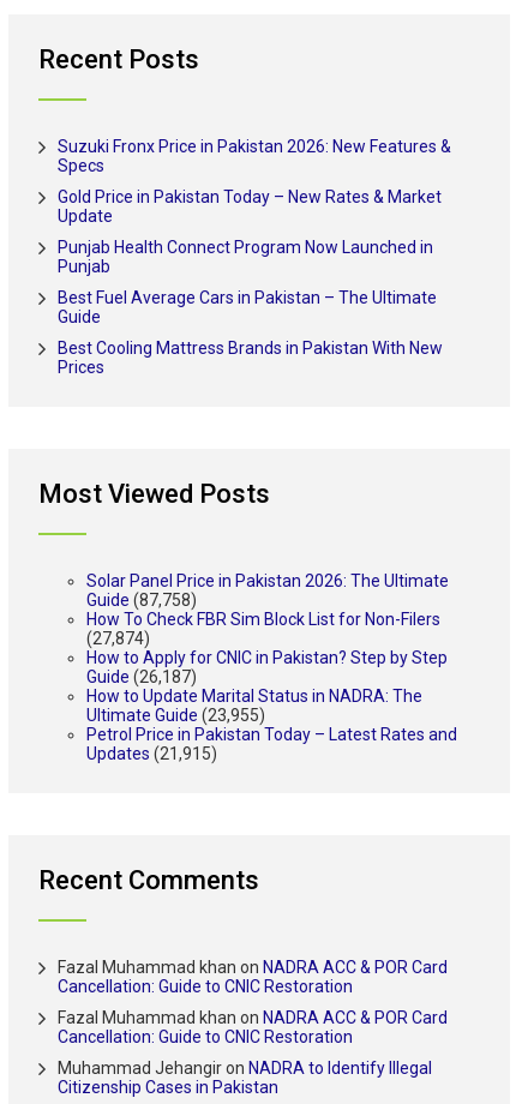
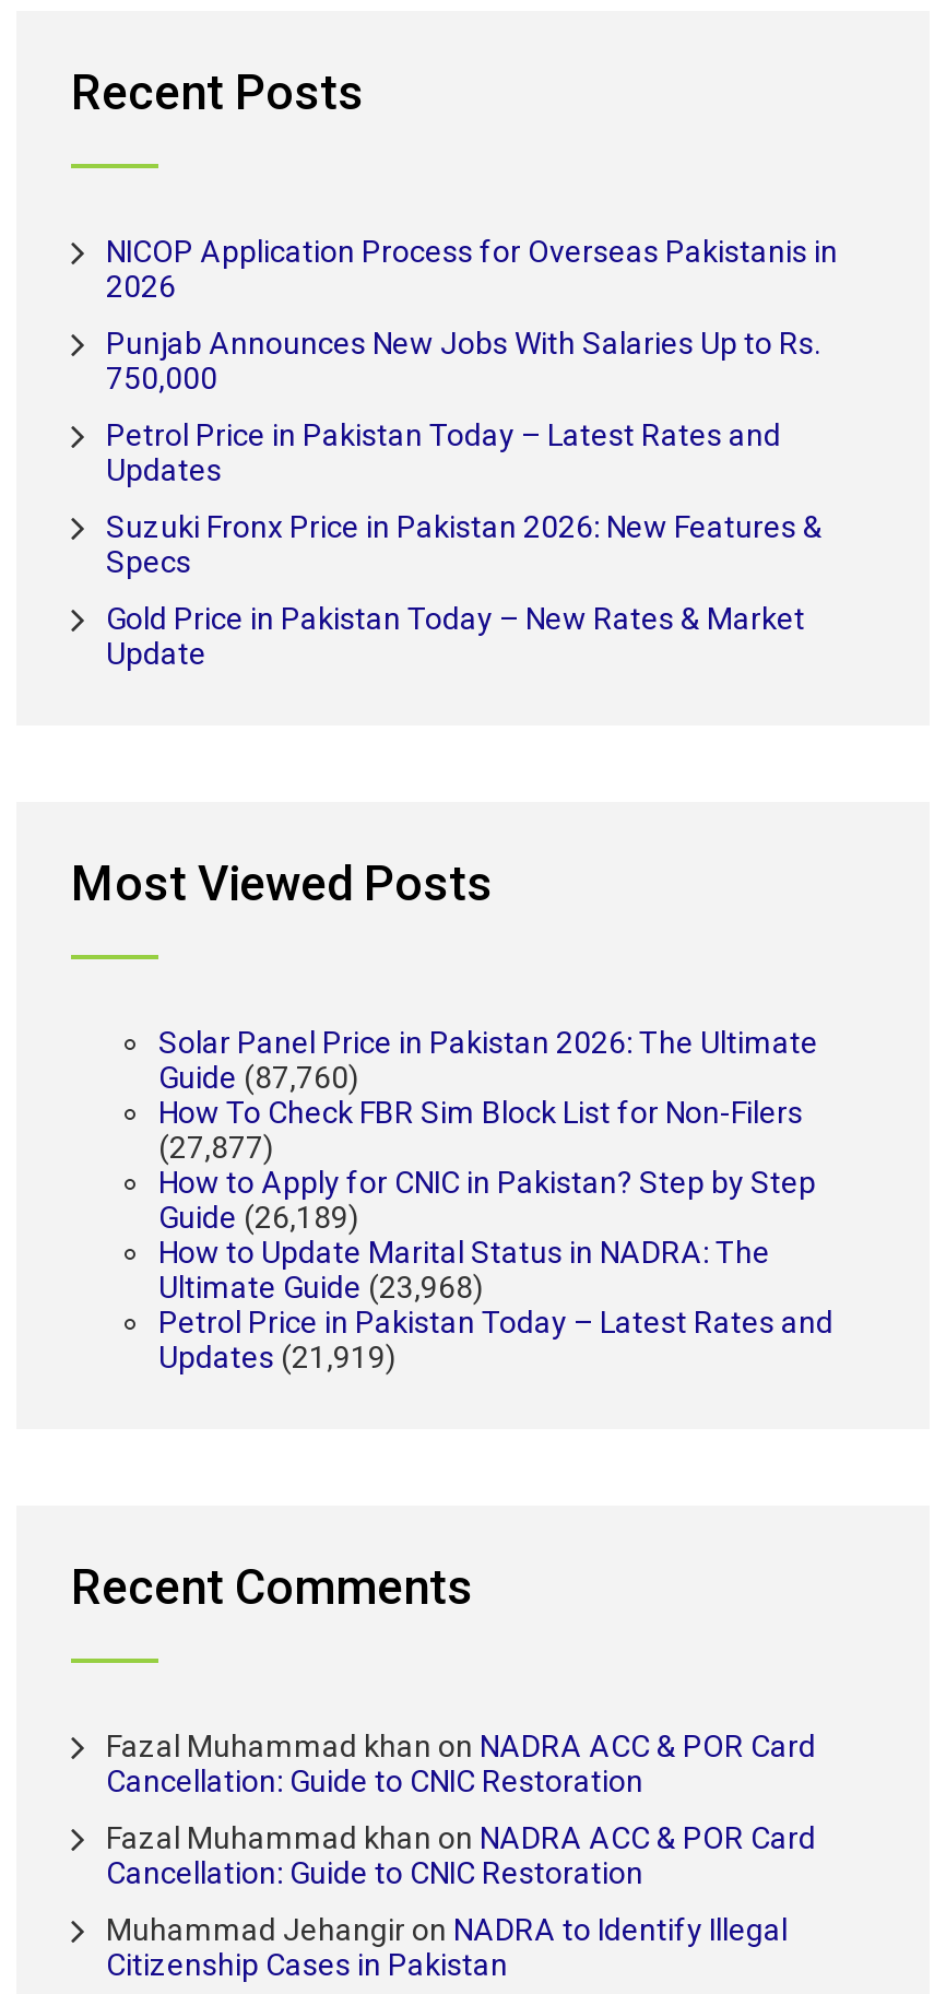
none -> [106,234,838,488] NICOP Application Process for Overseas Pakistanis in | 2026 | Punjab Announces New Jobs With Salaries Up to Rs. | 750,000 | Petrol Price in Pakistan Today – Latest Rates and | Updates
moved [58,137,451,226] -> [106,509,823,671]: Suzuki Fronx Price in Pakistan 2026: New Features & | Specs | Gold Price in Pakistan Today – New Rates & Market | Update
[58,238,443,377] Punjab Health Connect Program Now Launched in | Punjab | Best Fuel Average Cars in Pakistan – The Ultimate | Guide | Best Cooling Mattress Brands in Pakistan With New | Prices -> none
[86,591,197,610] Guide (87,758) -> [158,1060,359,1095] Guide (87,760)
[86,629,150,648] (27,874) -> [158,1130,274,1165] (27,877)
[86,667,197,687] Guide (26,187) -> [158,1200,359,1235] Guide (26,189)
[86,706,265,725] Ultimate Guide (23,955) -> [158,1270,484,1305] Ultimate Guide (23,968)
[86,744,217,763] Updates (21,915) -> [158,1340,397,1375] Updates (21,919)

